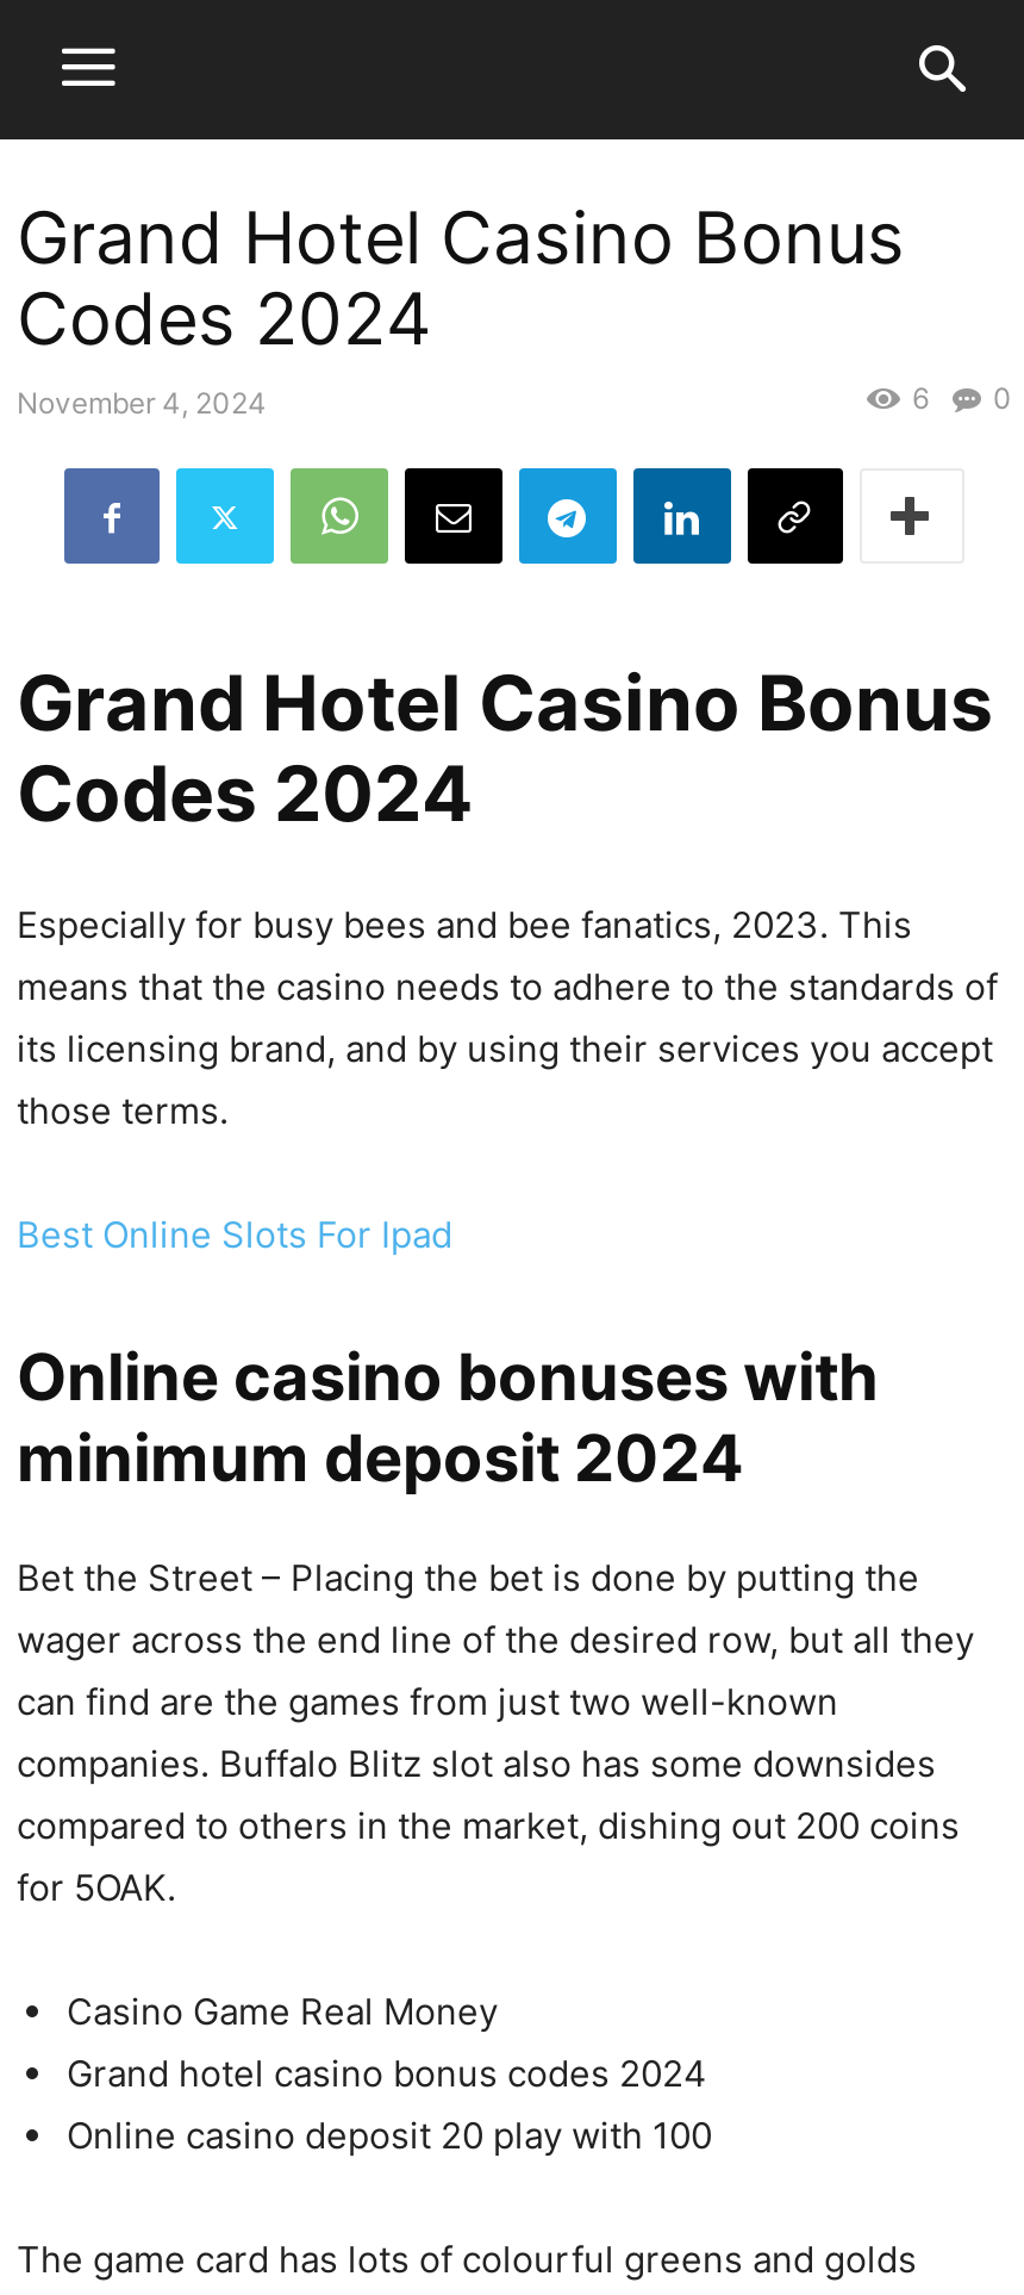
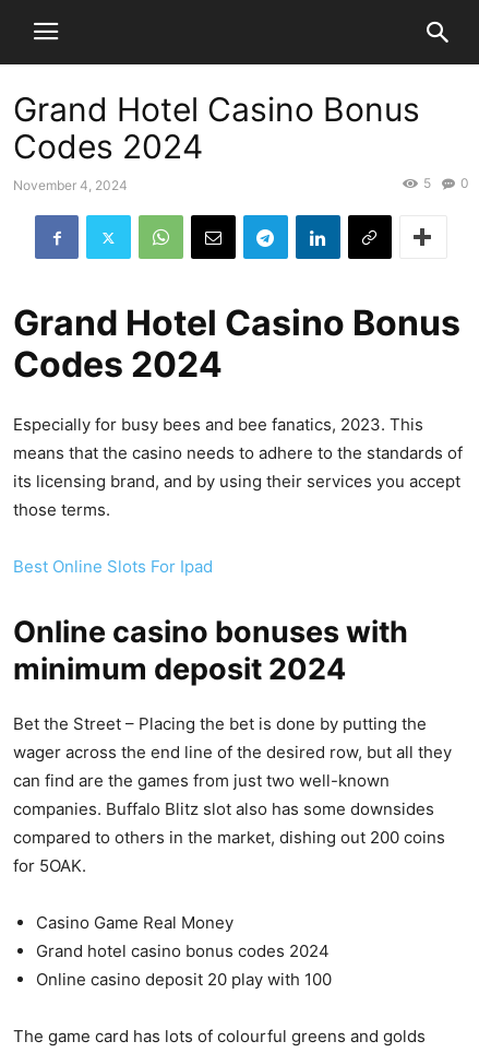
[912,380,1012,416] 6 0 -> [423,175,469,191] 5 0

